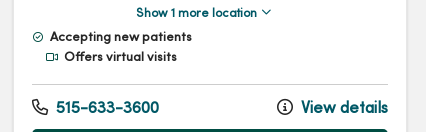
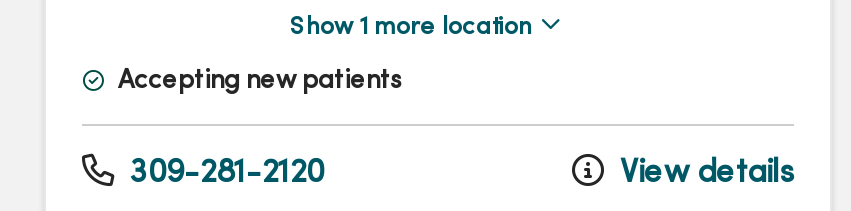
[52,52,177,117] Offers virtual visits | 515-633-3600 -> [122,158,324,190] 309-281-2120

